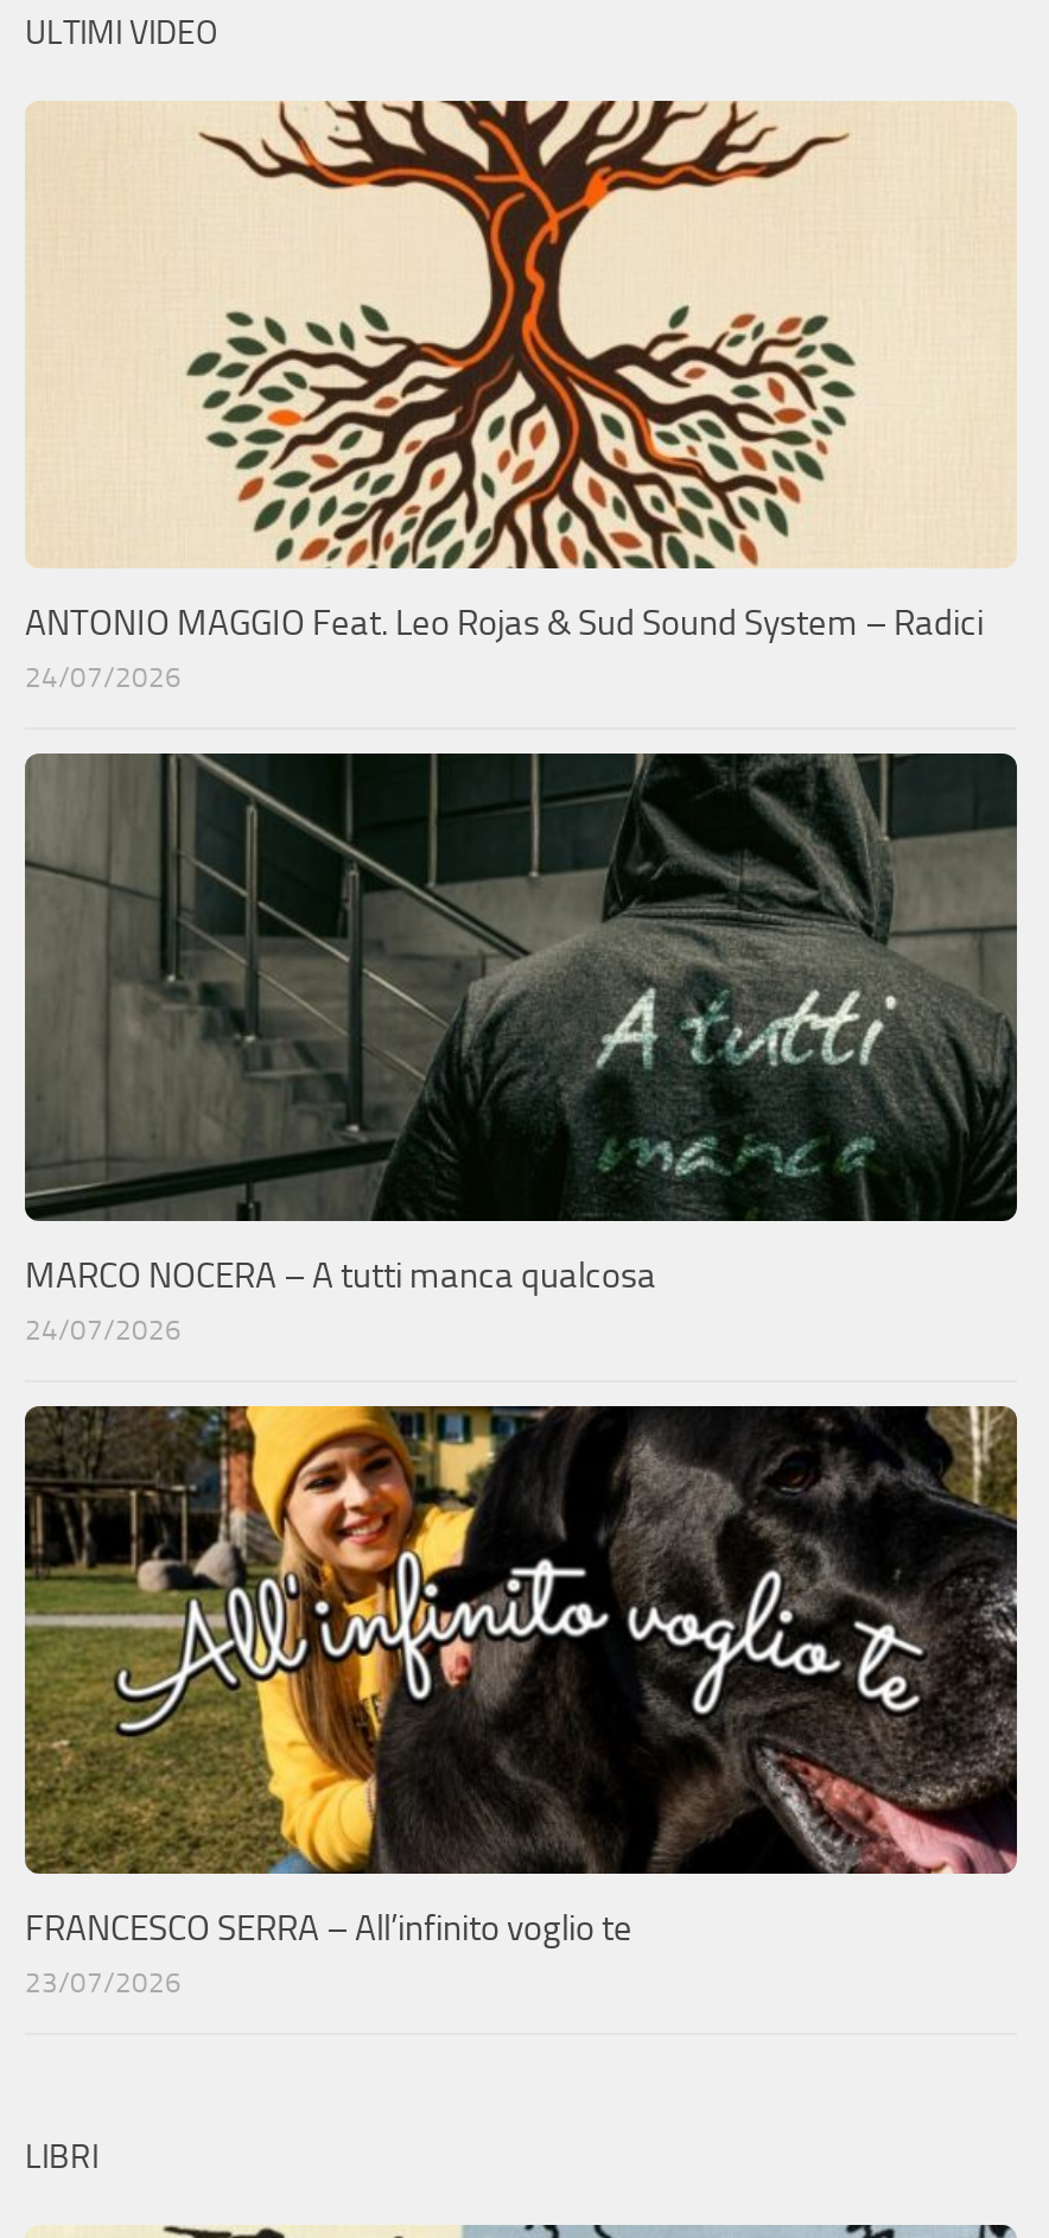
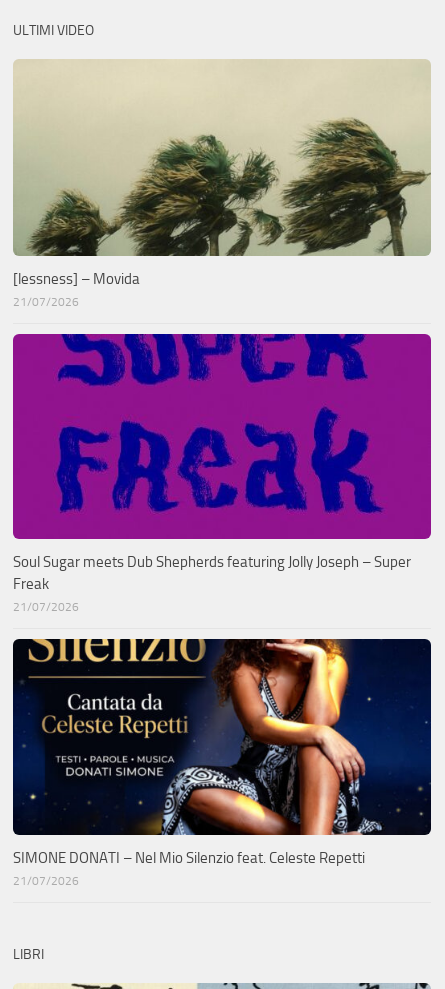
[25,100,1015,695] [image] | ANTONIO MAGGIO Feat. Leo Rojas & Sud Sound System – Radici | 24/07/2026 -> [13,59,431,309] [image] | [lessness] – Movida | 21/07/2026
[23,750,1019,1347] [image] | MARCO NOCERA – A tutti manca qualcosa | 24/07/2026 -> [12,333,432,613] [image] | Soul Sugar meets Dub Shepherds featuring Jolly Joseph – Super | Freak | 21/07/2026
[23,1403,1019,2000] [image] | FRANCESCO SERRA – All’infinito voglio te | 23/07/2026 -> [12,638,431,888] [image] | SIMONE DONATI – Nel Mio Silenzio feat. Celeste Repetti | 21/07/2026

